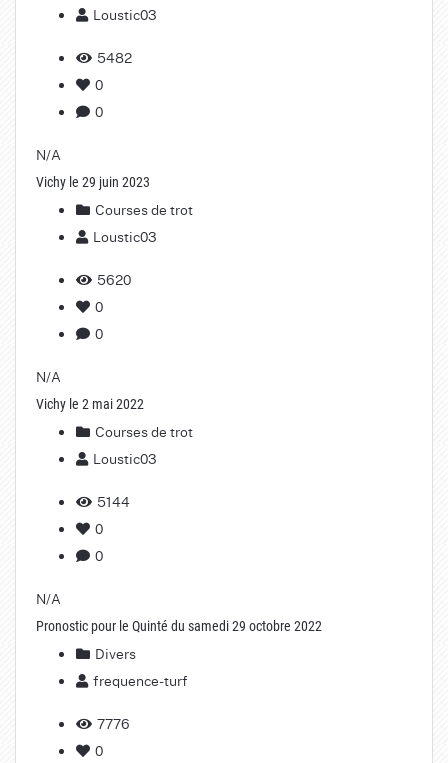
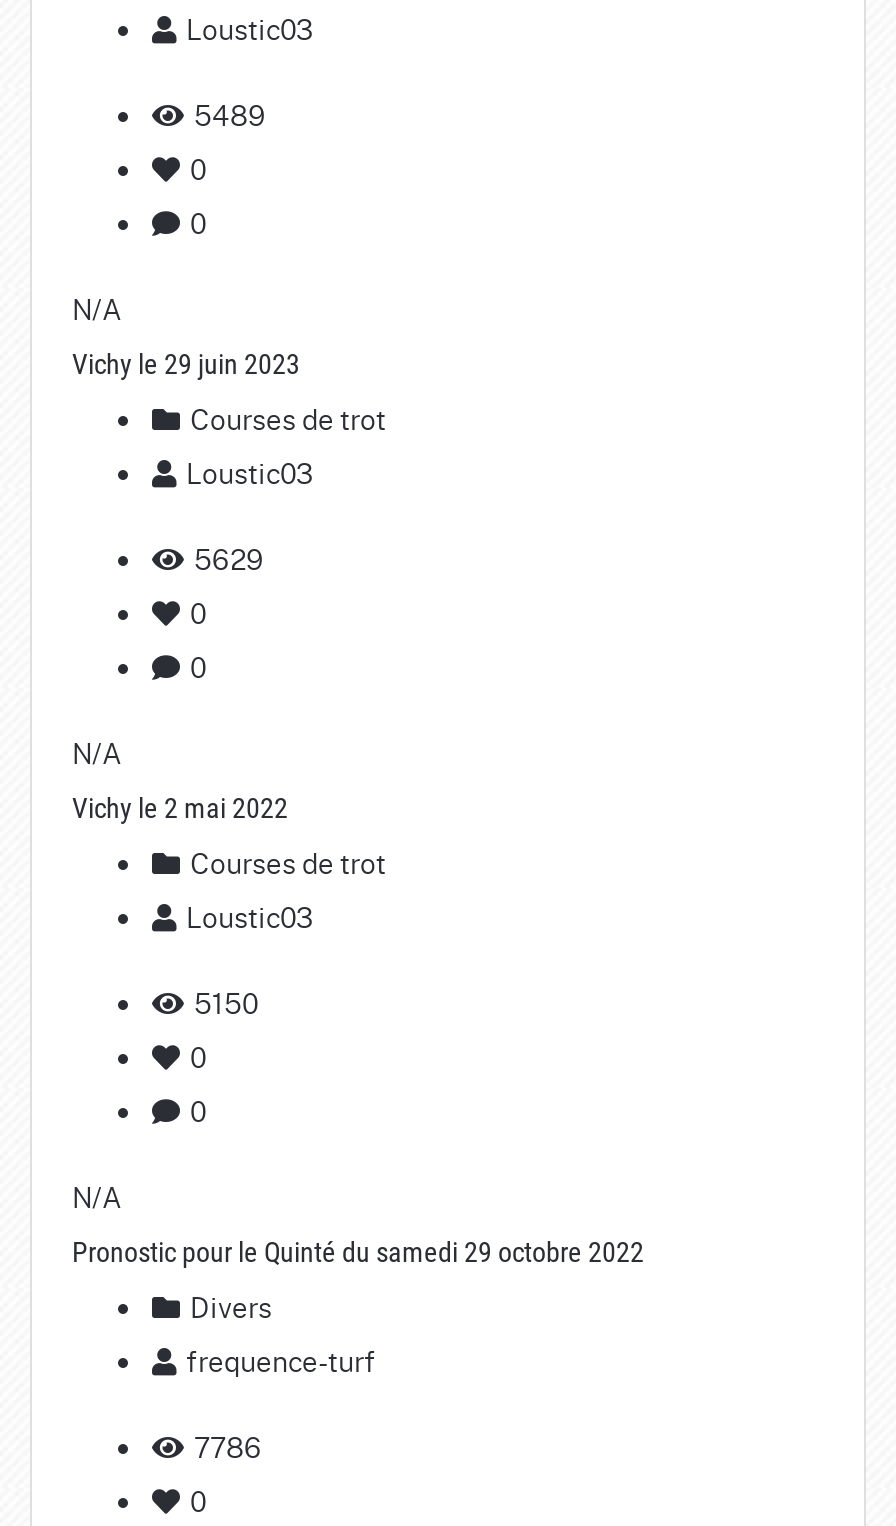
[94,47,132,67] 5482 -> [188,93,266,133] 5489
[94,269,131,289] 5620 -> [188,537,264,577] 5629
[94,491,130,511] 5144 -> [188,981,258,1021] 5150
[94,713,130,733] 7776 -> [188,1425,262,1465] 7786

